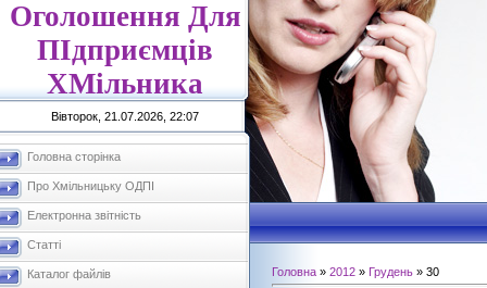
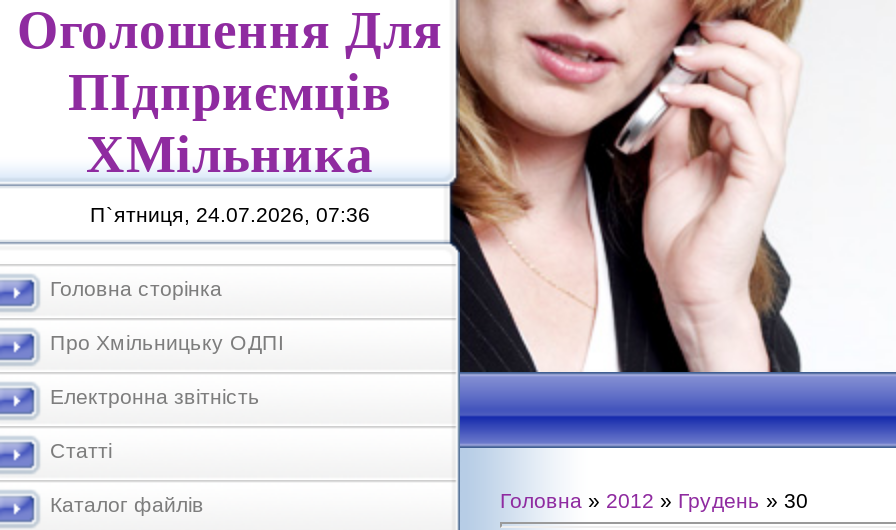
[51,110,199,123] Вівторок, 21.07.2026, 22:07 -> [90,202,370,226] П`ятниця, 24.07.2026, 07:36

